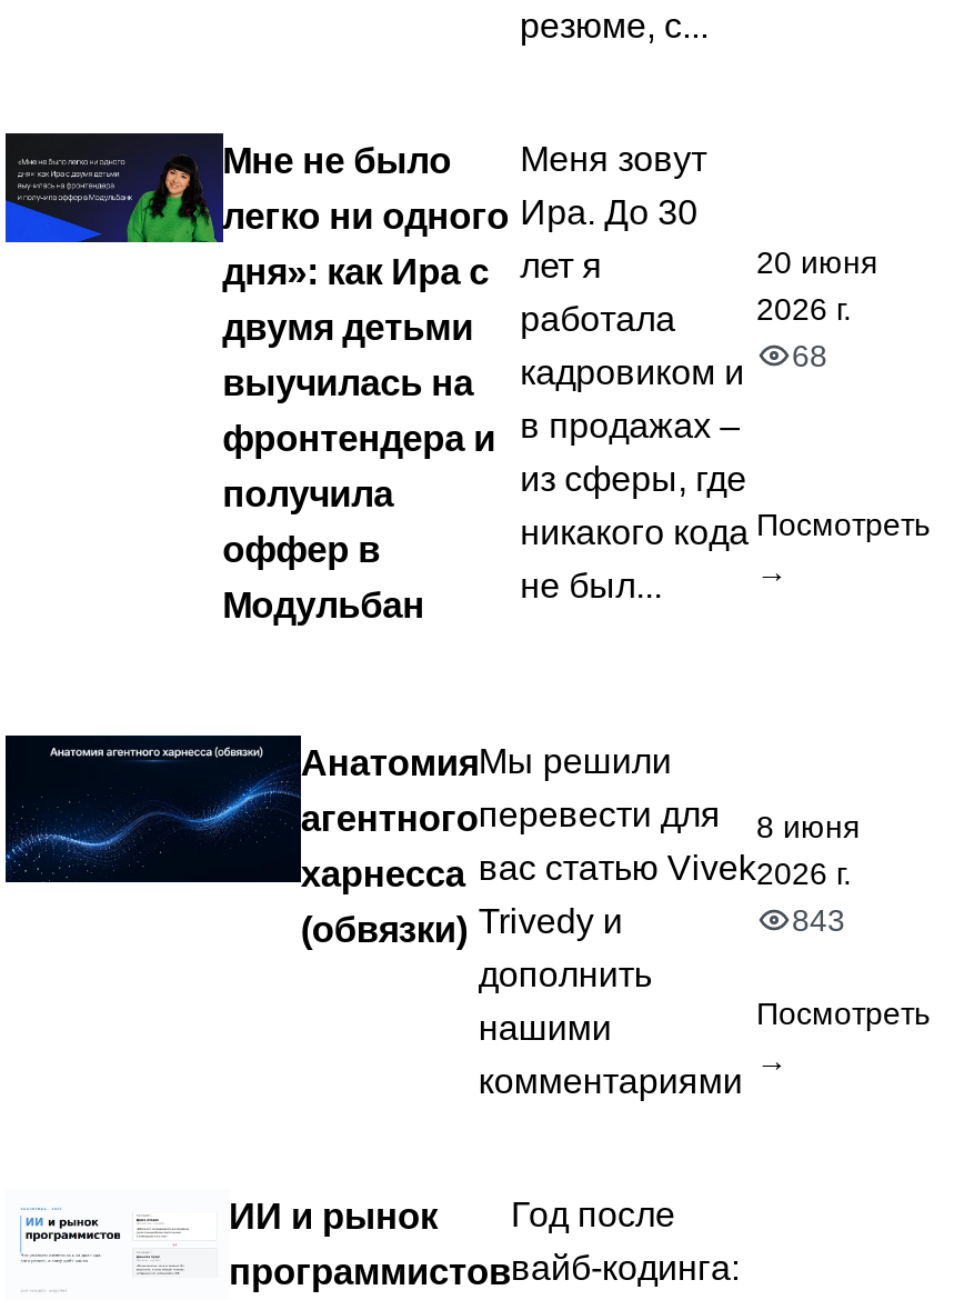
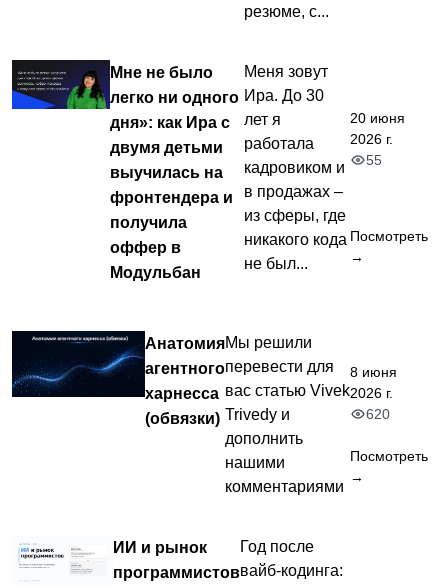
[222,337,827,402] выучилась на кадровиком и 68 -> [110,151,382,181] выучилась на кадровиком и 55
[792,902,845,937] 843 -> [366,406,390,422] 620

